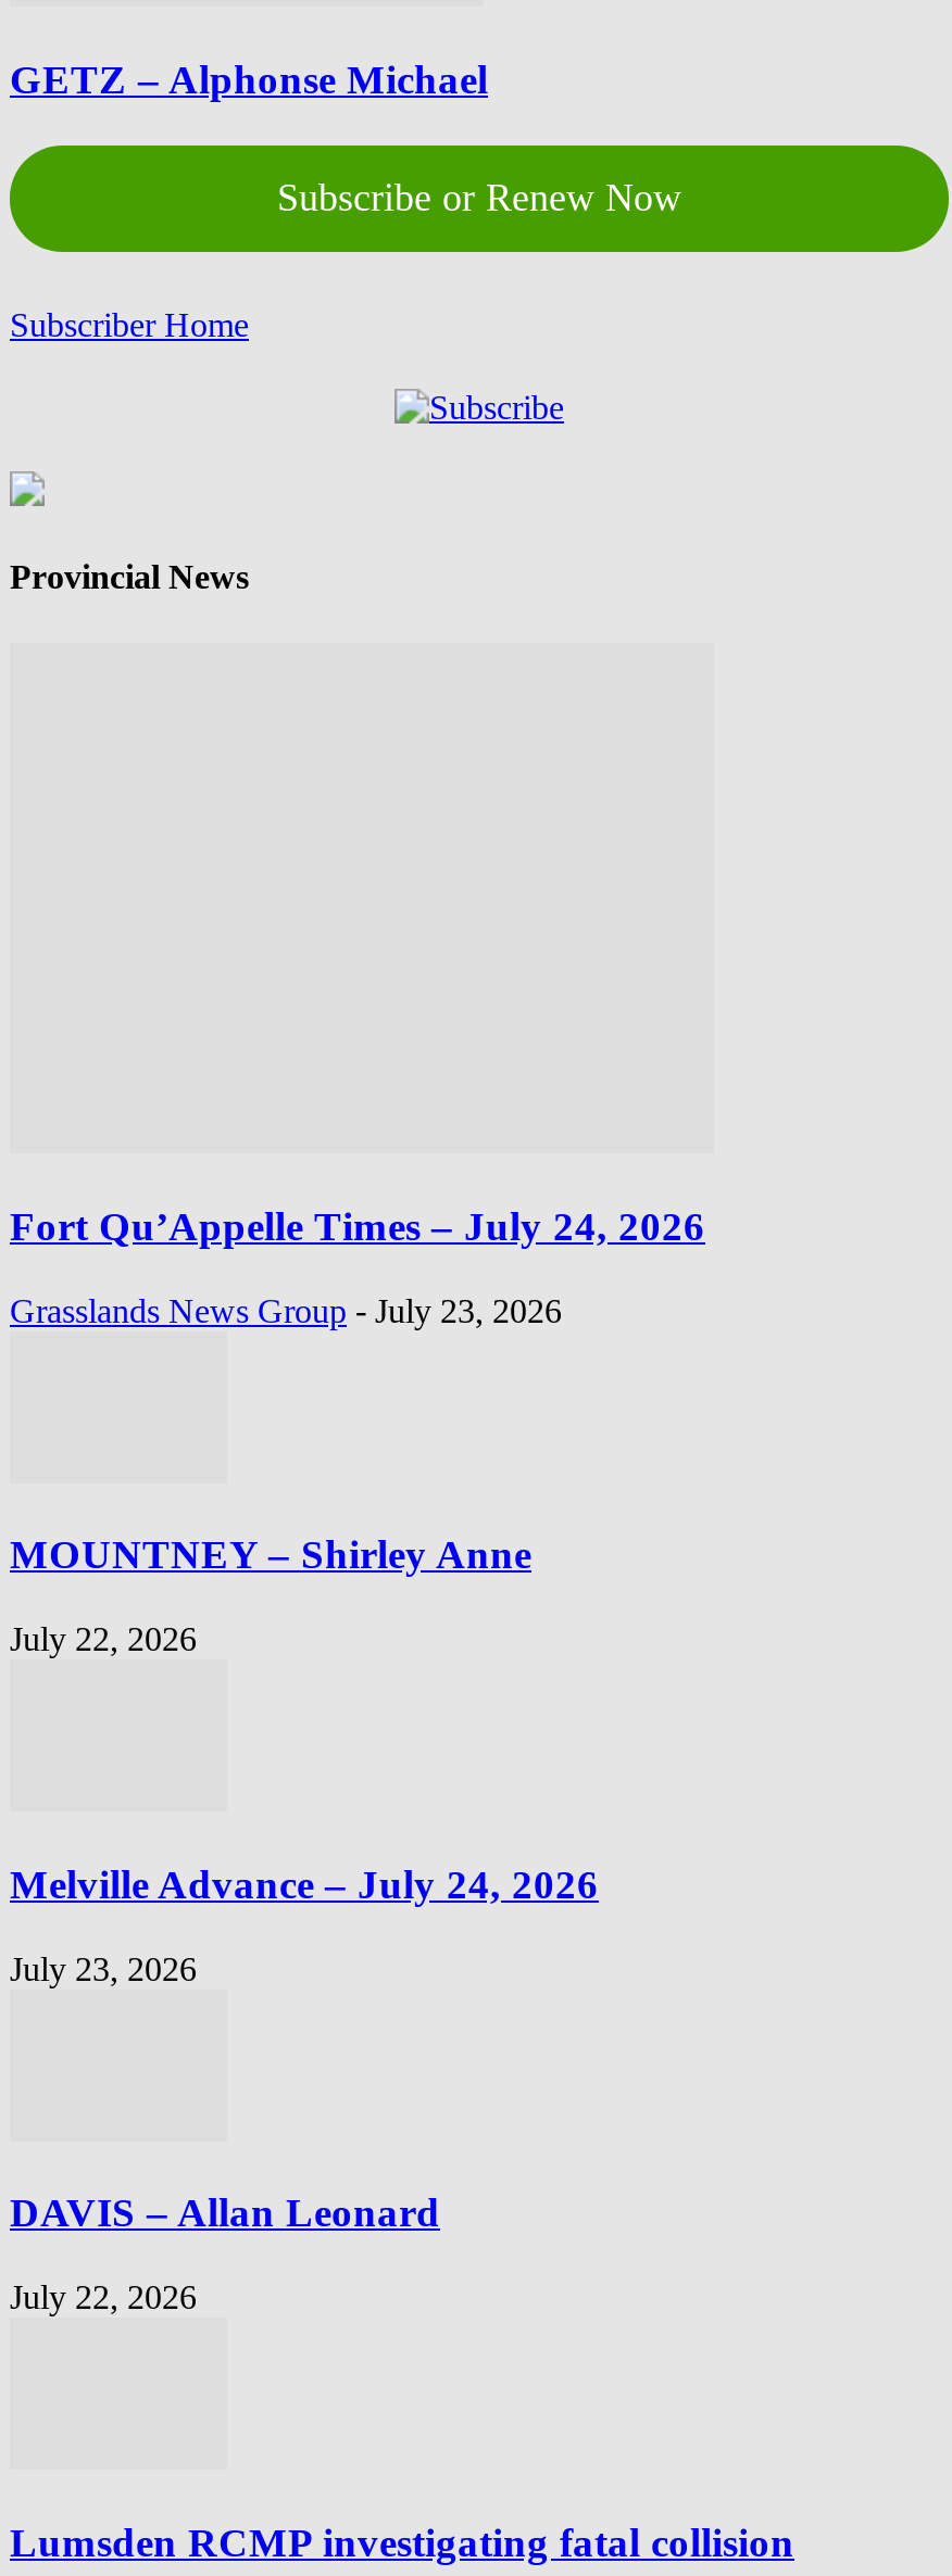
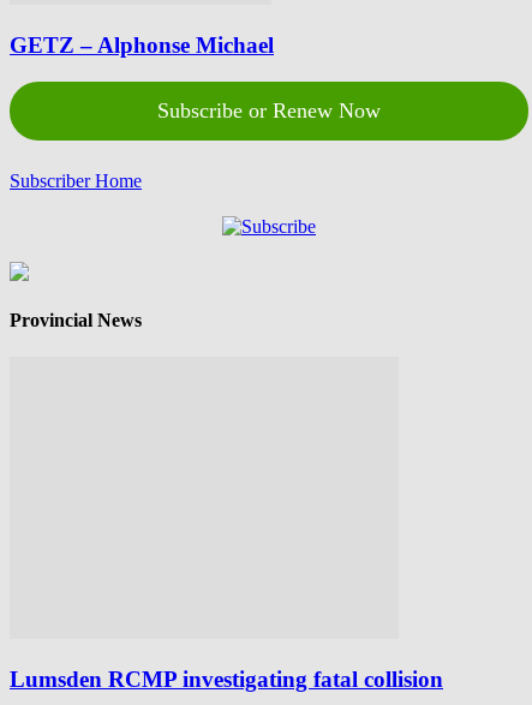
[10,1203,705,1329] Fort Qu’Appelle Times – July 24, 2026 | Grasslands News Group - July 23, 2026 -> none
[10,1532,531,1658] MOUNTNEY – Shirley Anne | July 22, 2026 -> none
[10,1861,599,1987] Melville Advance – July 24, 2026 | July 23, 2026 -> none
[10,2190,440,2316] DAVIS – Allan Leonard | July 22, 2026 -> none

